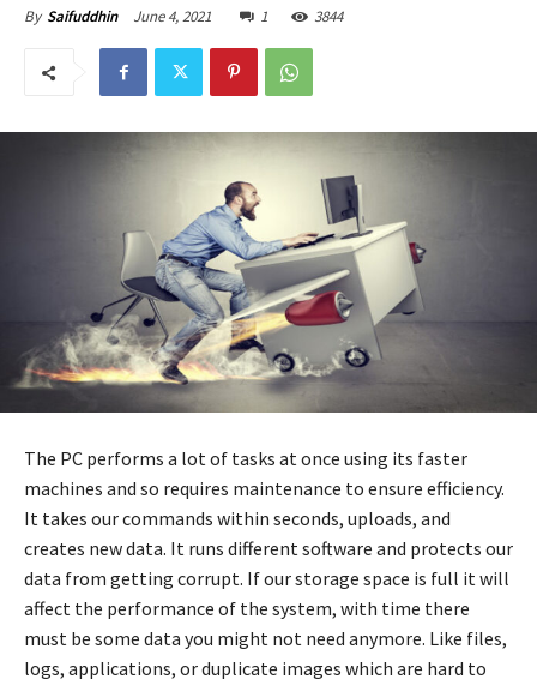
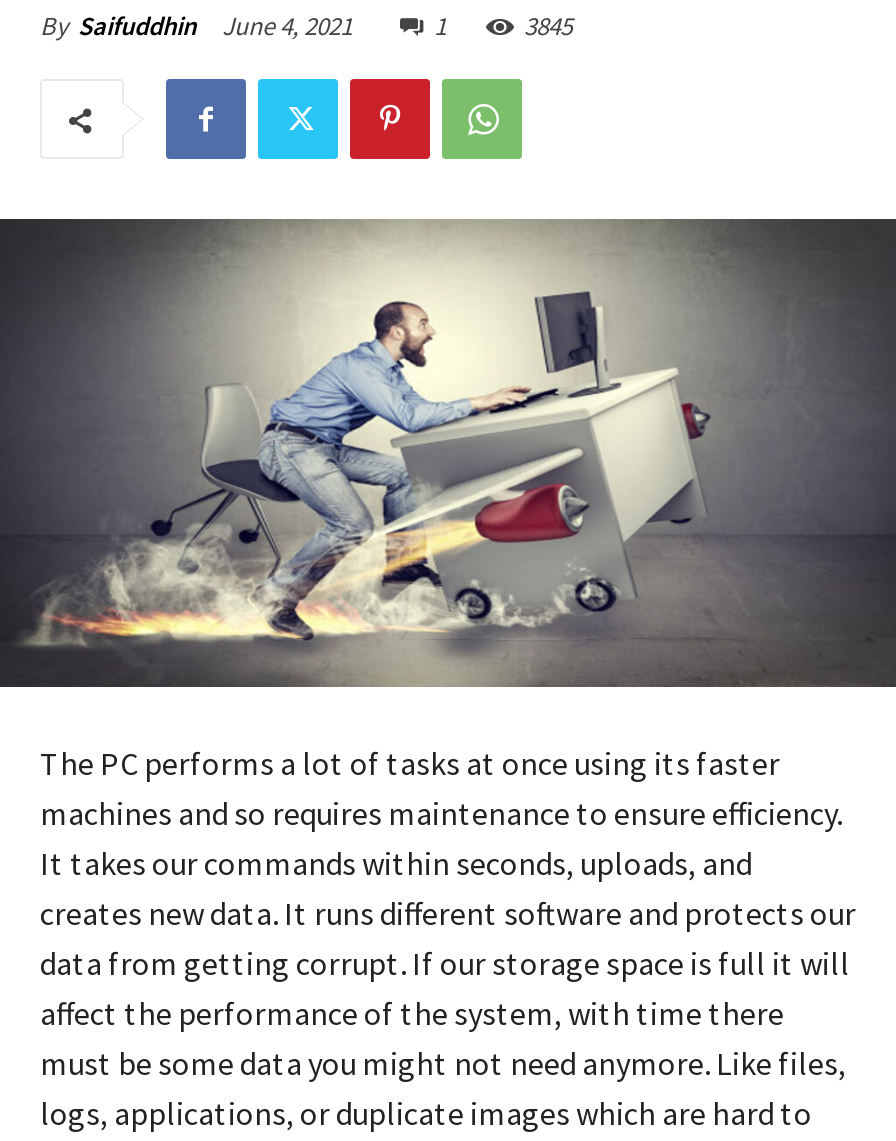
[314,6,343,27] 3844 -> [524,9,572,43] 3845

